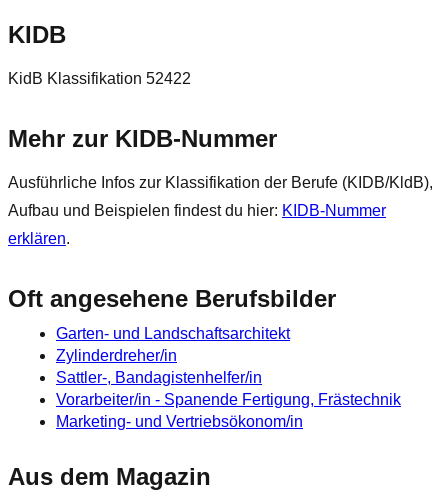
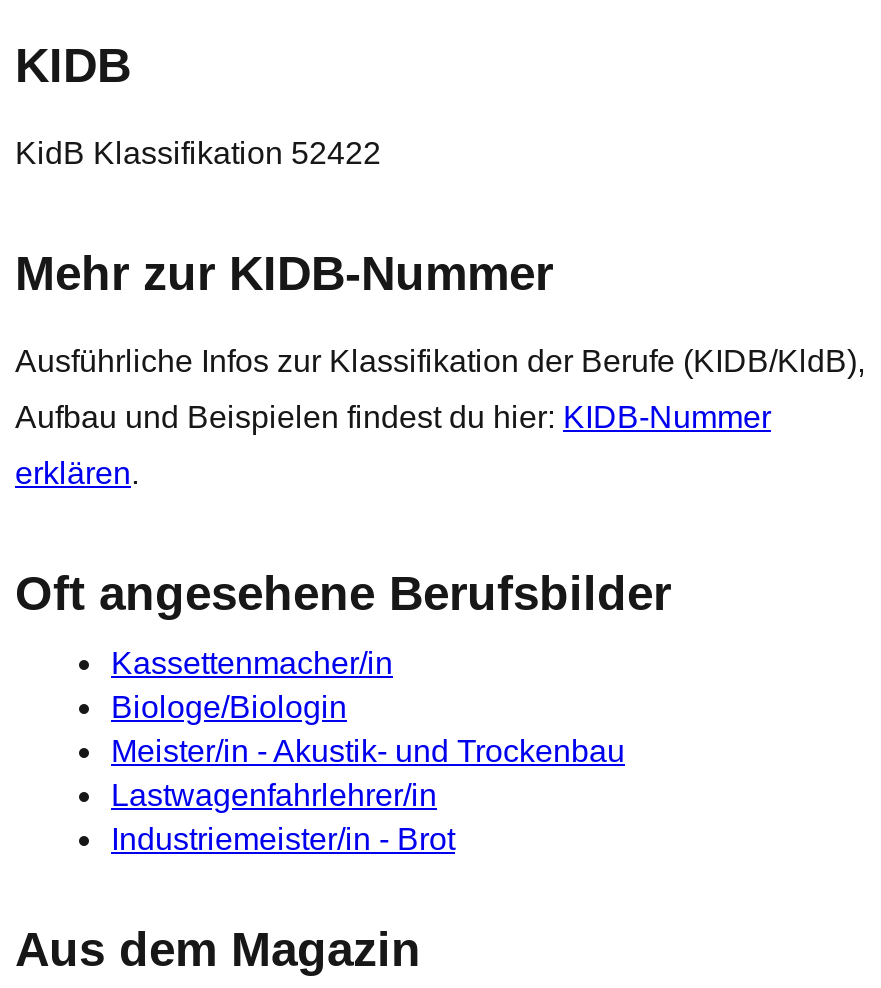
[56,325,401,430] Garten- und Landschaftsarchitekt | Zylinderdreher/in | Sattler-, Bandagistenhelfer/in | Vorarbeiter/in - Spanende Fertigung, Frästechnik | Marketing- und Vertriebsökonom/in -> [111,645,625,855] Kassettenmacher/in | Biologe/Biologin | Meister/in - Akustik- und Trockenbau | Lastwagenfahrlehrer/in | Industriemeister/in - Brot

